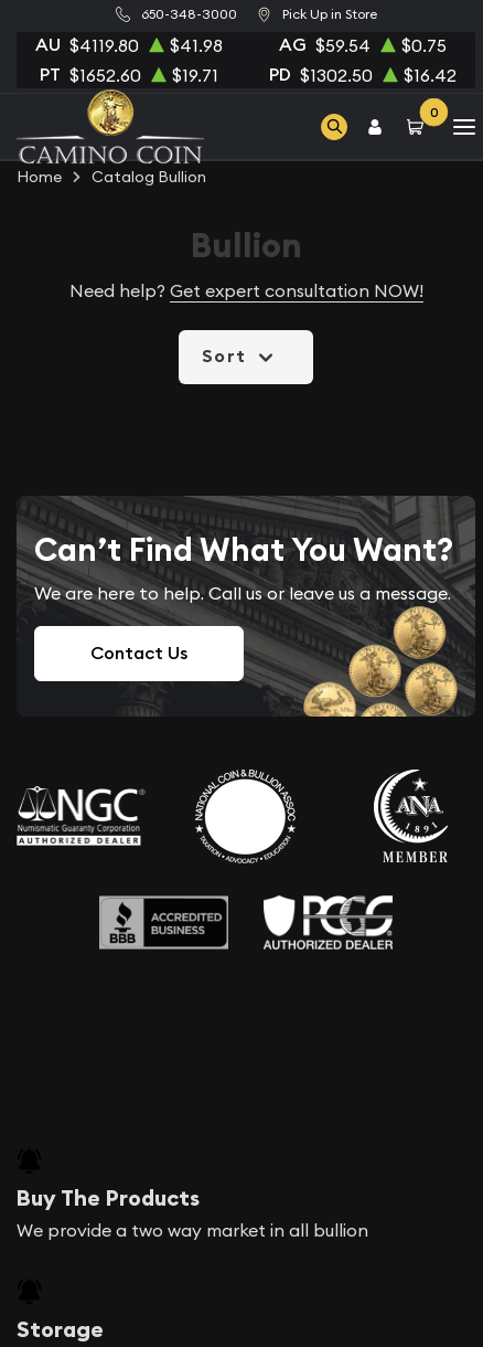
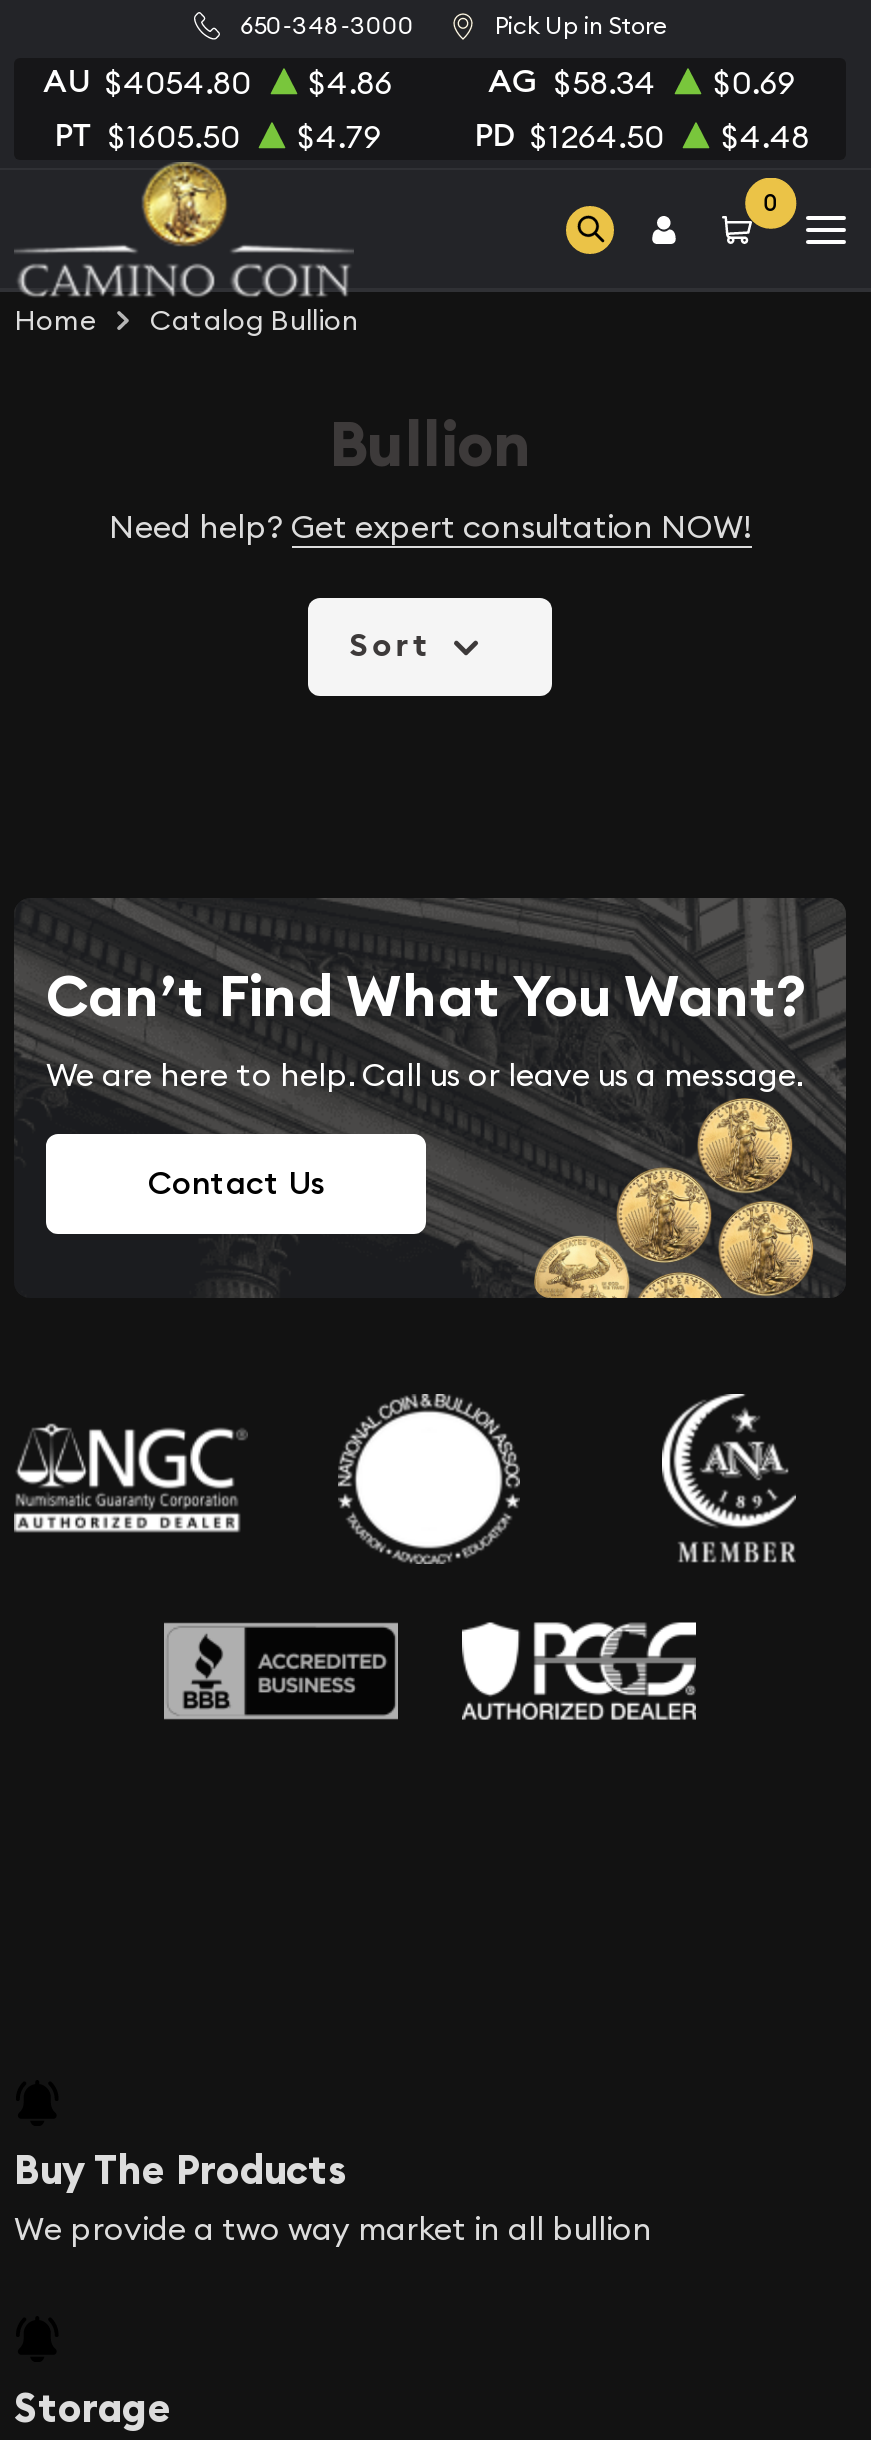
[35,33,139,56] AU $4119.80 -> [43,59,251,101] AU $4054.80
[170,34,223,56] $41.98 -> [309,61,393,101] $4.86
[279,33,370,56] AG $59.54 -> [488,59,656,101] AG $58.34
[402,34,447,56] $0.75 -> [714,61,796,101] $0.69
[39,63,141,86] PT $1652.60 -> [54,114,240,156] PT $1605.50
[172,64,219,86] $19.71 -> [298,116,382,156] $4.79
[269,63,372,86] PD $1302.50 -> [474,114,664,156] PD $1264.50
[404,64,457,86] $16.42 -> [722,116,810,156] $4.48

